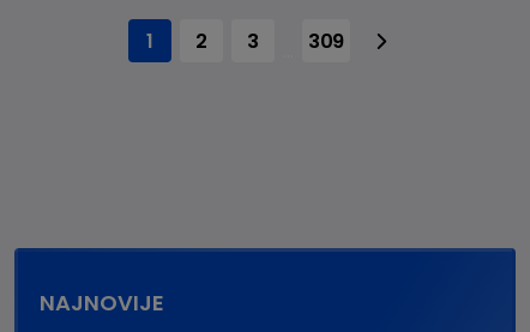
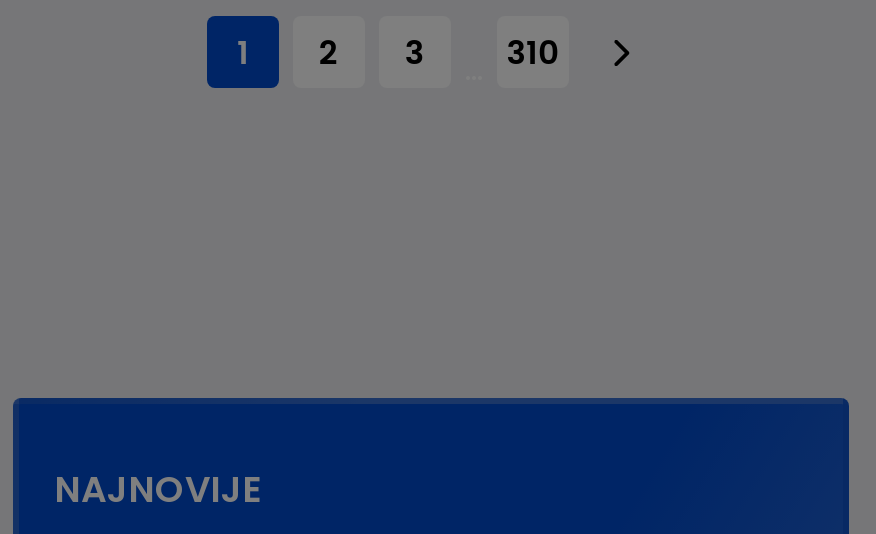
[146,27,344,65] 1 2 3 ... 309 -> [237,29,559,92] 1 2 3 ... 310

